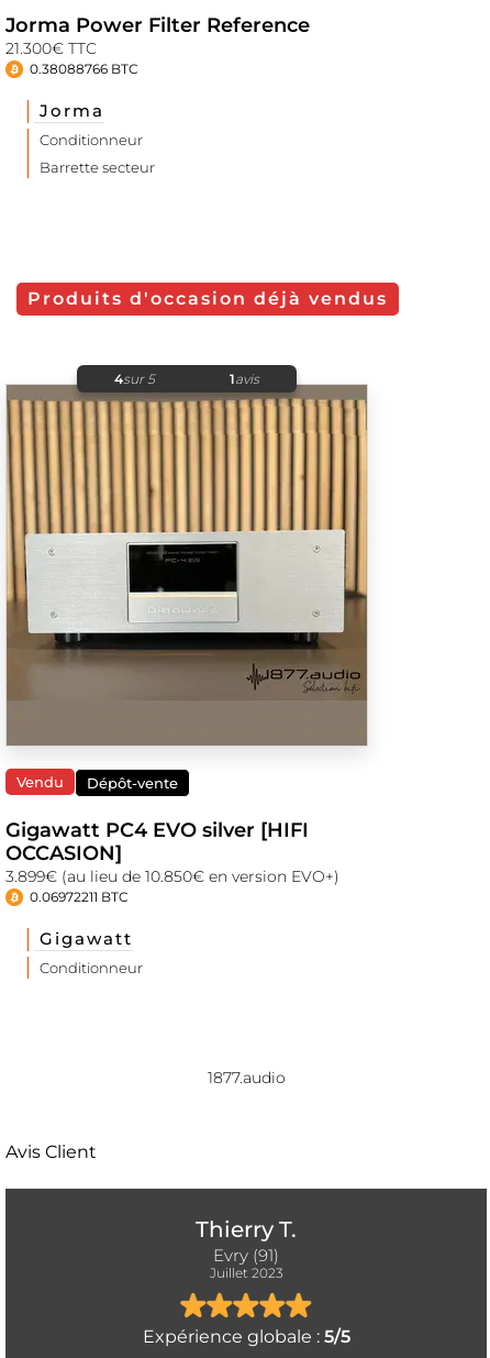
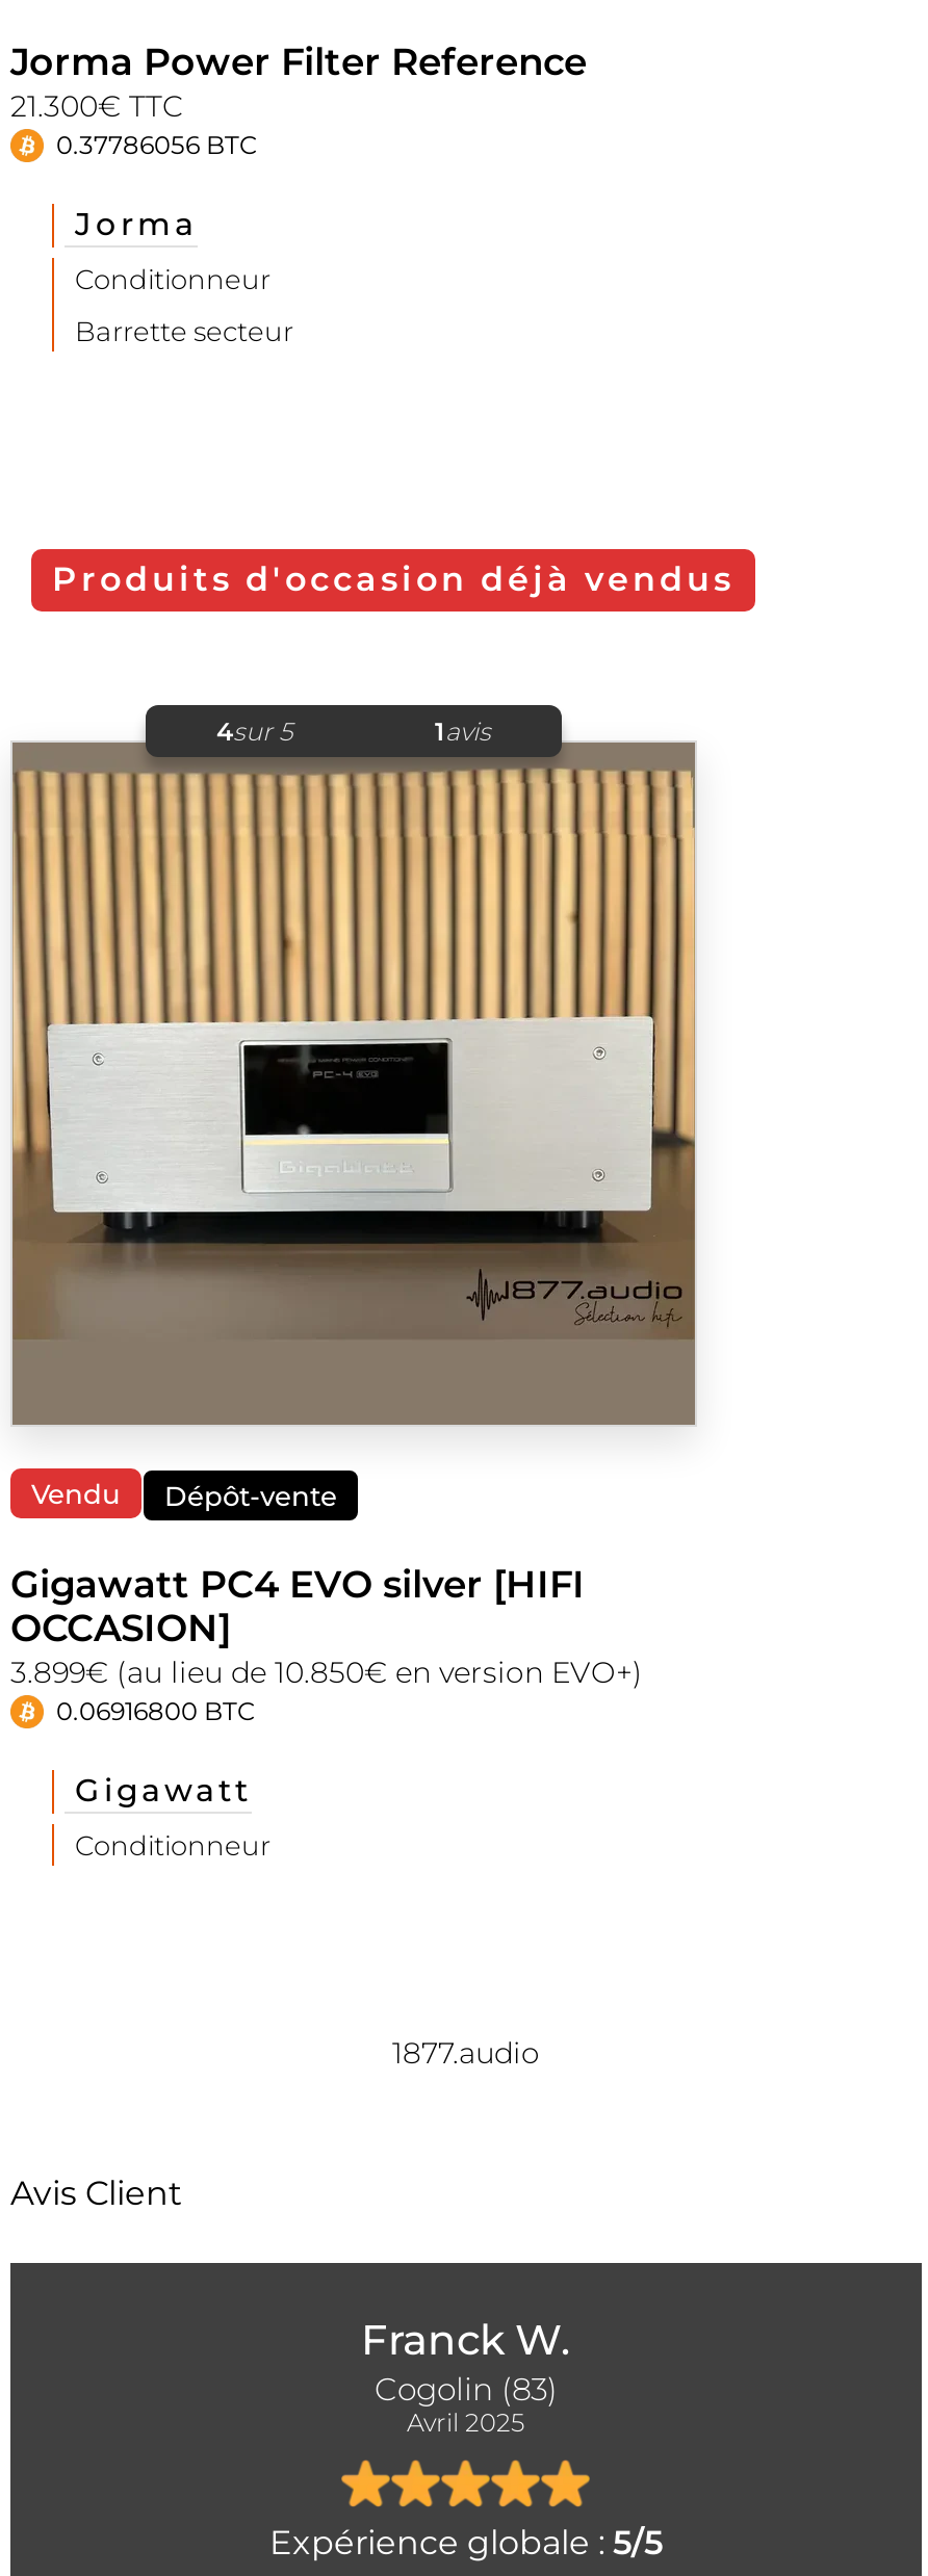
[30,61,138,77] 0.38088766 BTC -> [56,130,258,161] 0.37786056 BTC
[30,889,129,905] 0.06972211 BTC -> [56,1696,256,1727] 0.06916800 BTC
[196,1217,297,1281] Thierry T. | Evry (91) | Juillet 2023 -> [361,2316,571,2439] Franck W. | Cogolin (83) | Avril 2025

